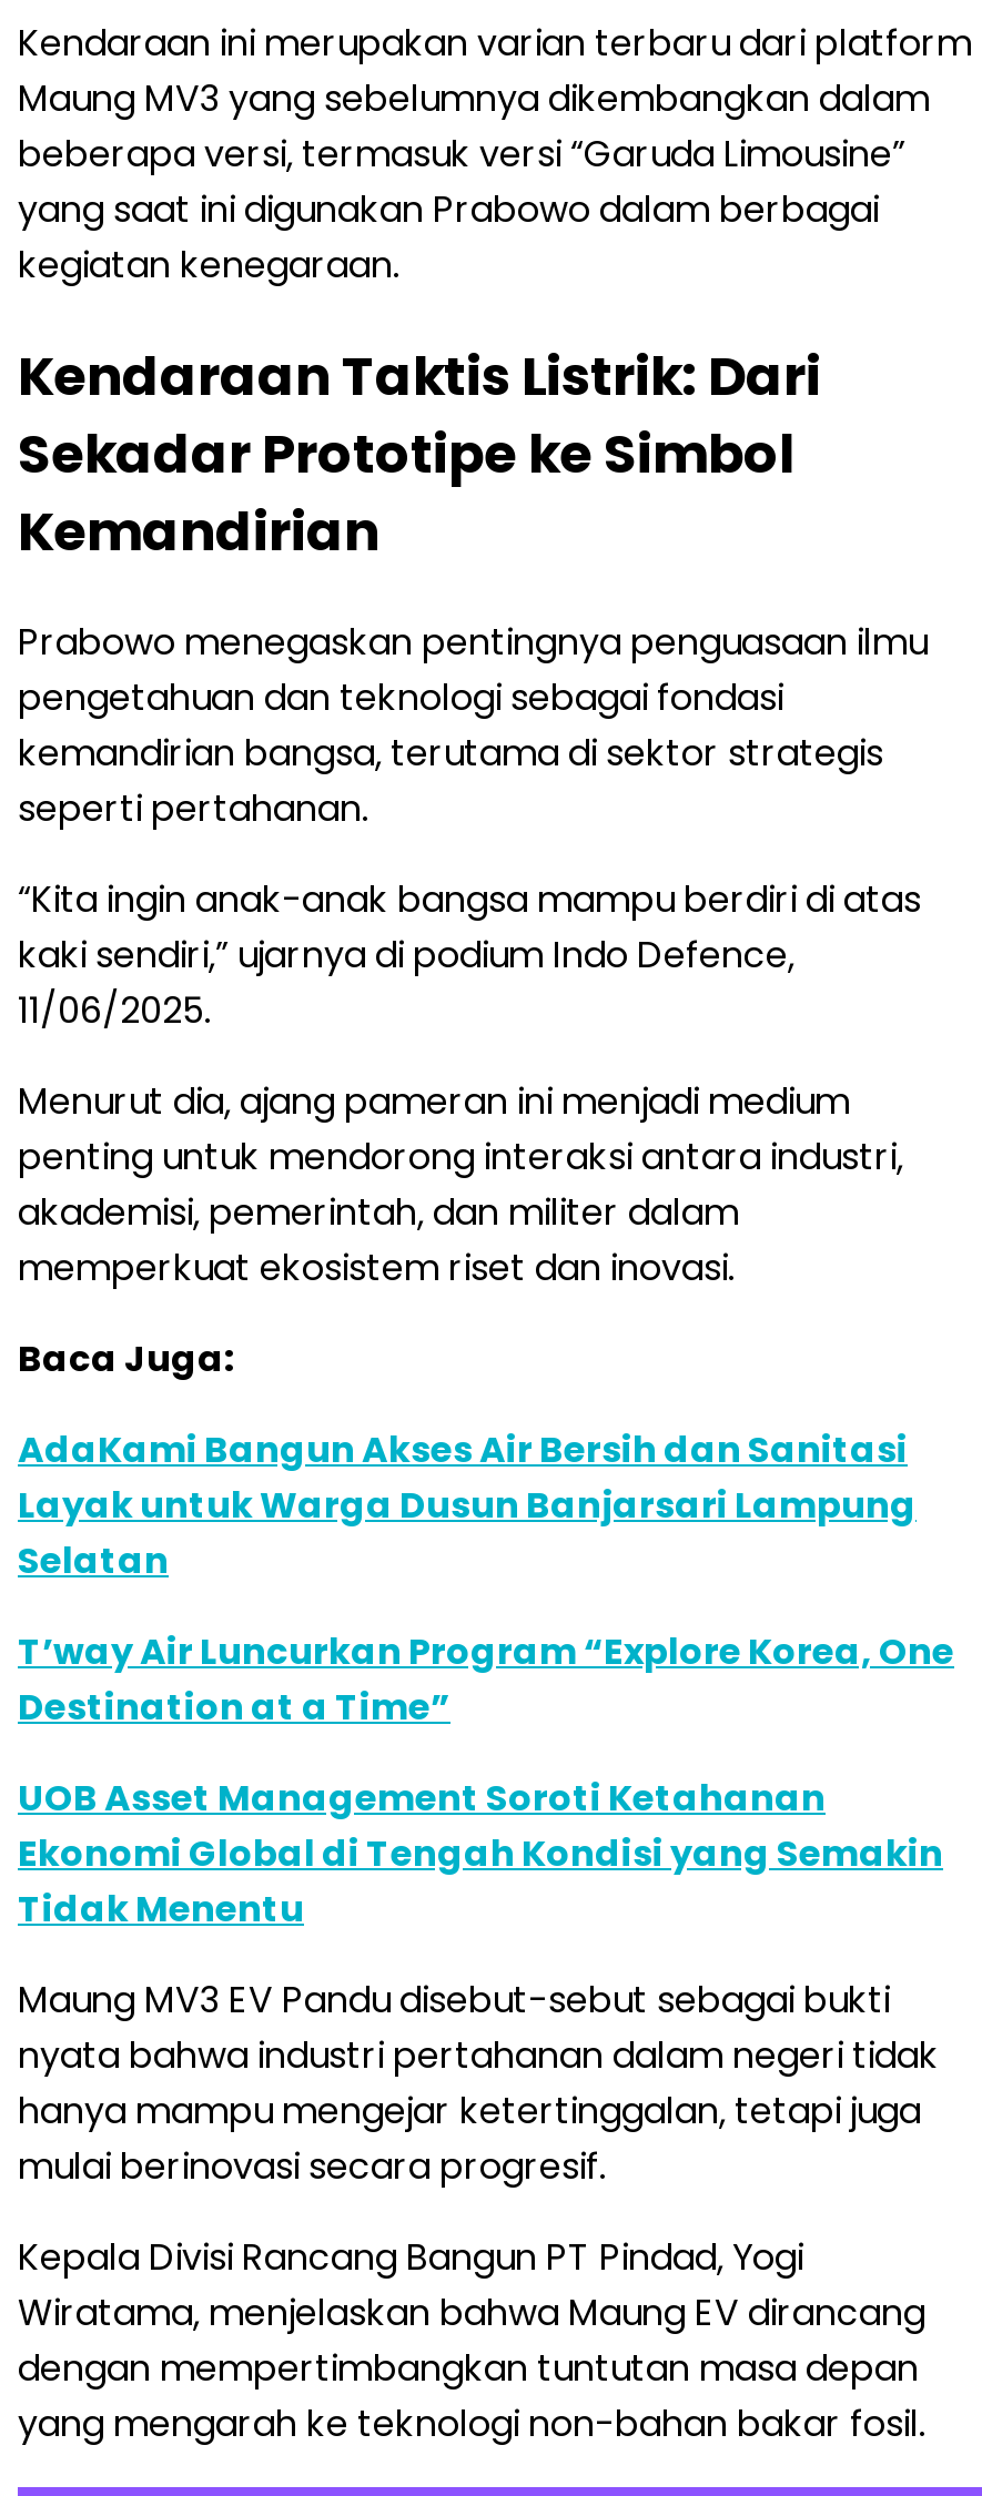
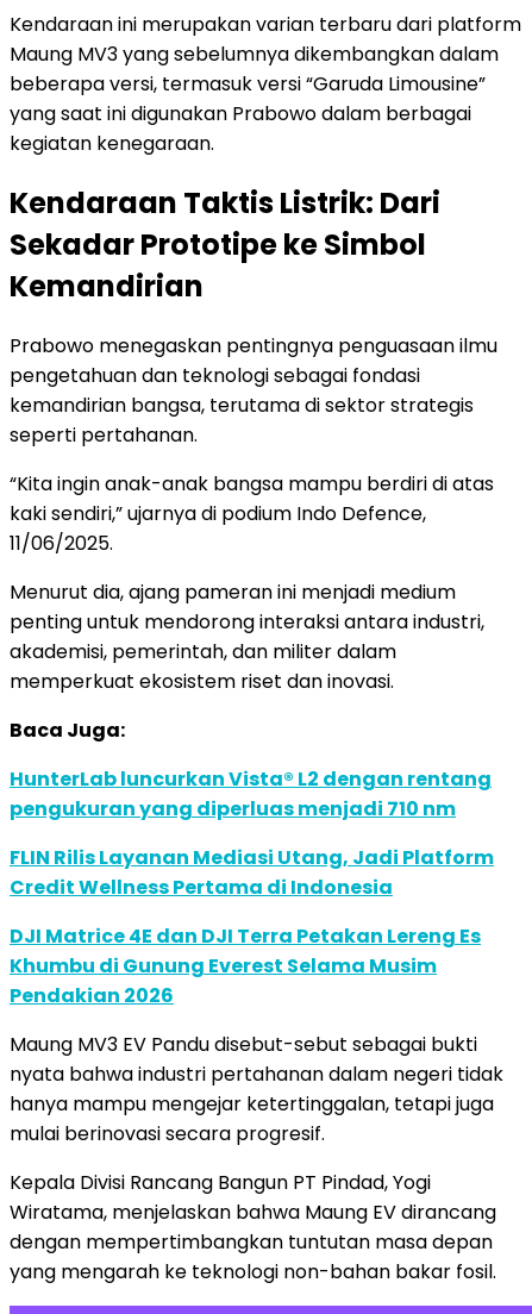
[18,1425,917,1587] AdaKami Bangun Akses Air Bersih dan Sanitasi | Layak untuk Warga Dusun Banjarsari Lampung | Selatan -> [10,765,492,822] HunterLab luncurkan Vista® L2 dengan rentang | pengukuran yang diperluas menjadi 710 nm
[18,1627,954,1733] T’way Air Luncurkan Program “Explore Korea, One | Destination at a Time” -> [10,844,494,901] FLIN Rilis Layanan Mediasi Utang, Jadi Platform | Credit Wellness Pertama di Indonesia
[18,1773,943,1935] UOB Asset Management Soroti Ketahanan | Ekonomi Global di Tengah Kondisi yang Semakin | Tidak Menentu -> [10,922,481,1009] DJI Matrice 4E dan DJI Terra Petakan Lereng Es | Khumbu di Gunung Everest Selama Musim | Pendakian 2026

